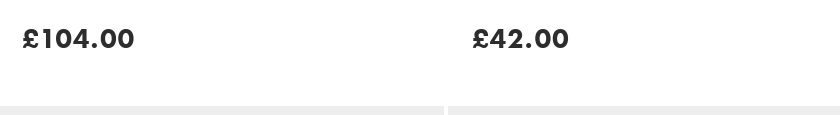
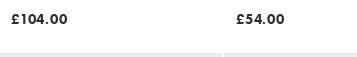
[472,19,570,55] £42.00 -> [236,9,285,27] £54.00

